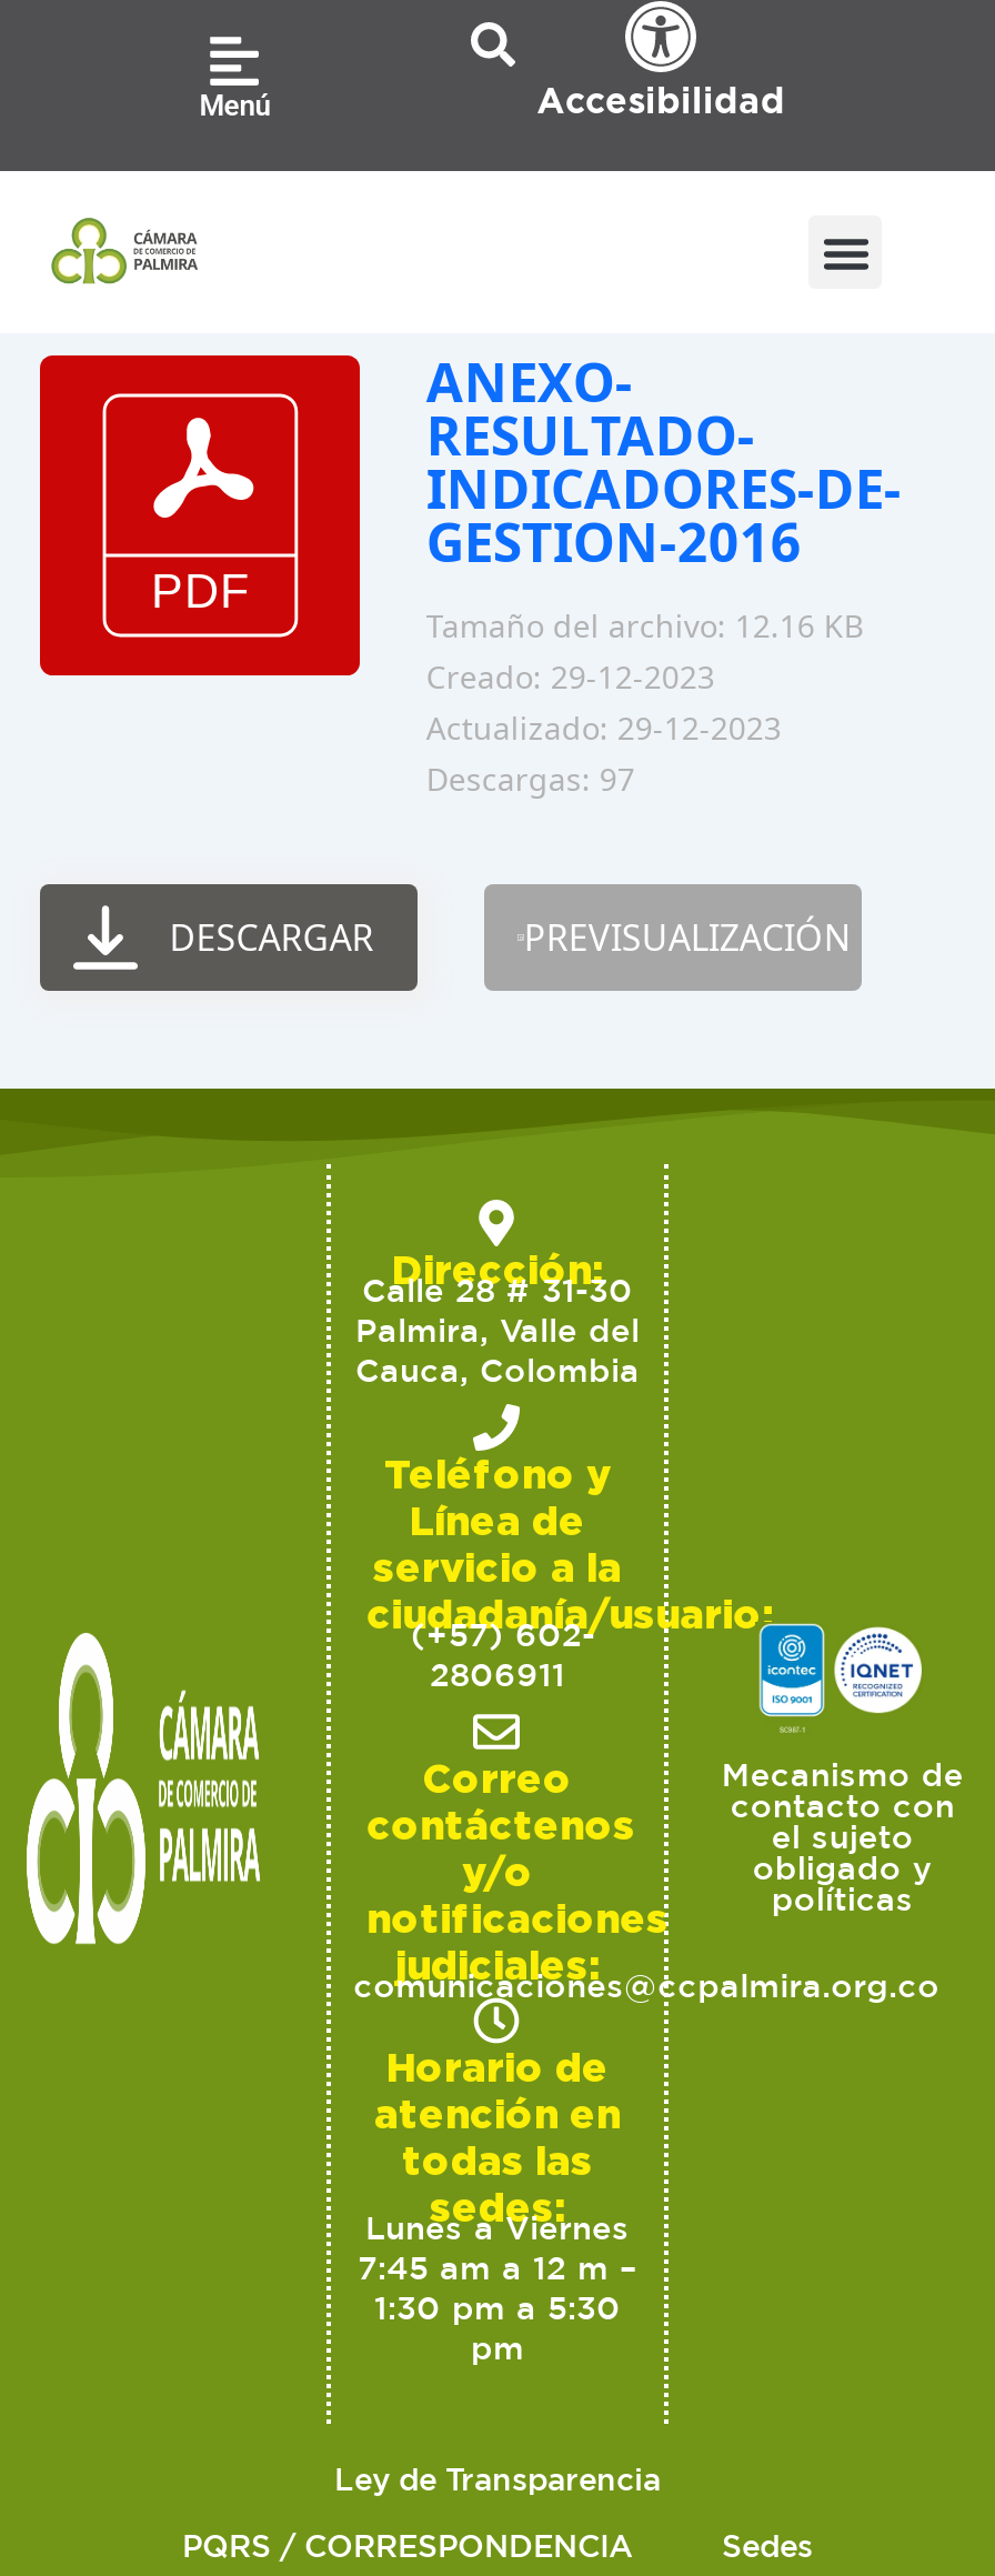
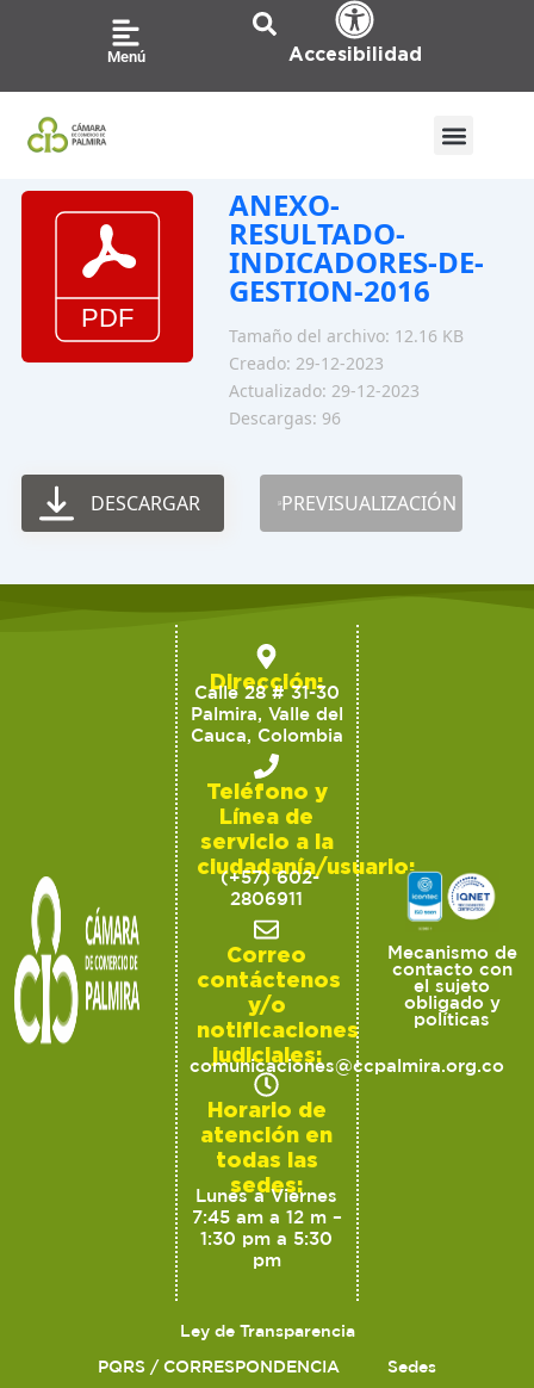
[426,758,635,800] Descargas: 97 -> [229,407,341,429] Descargas: 96

